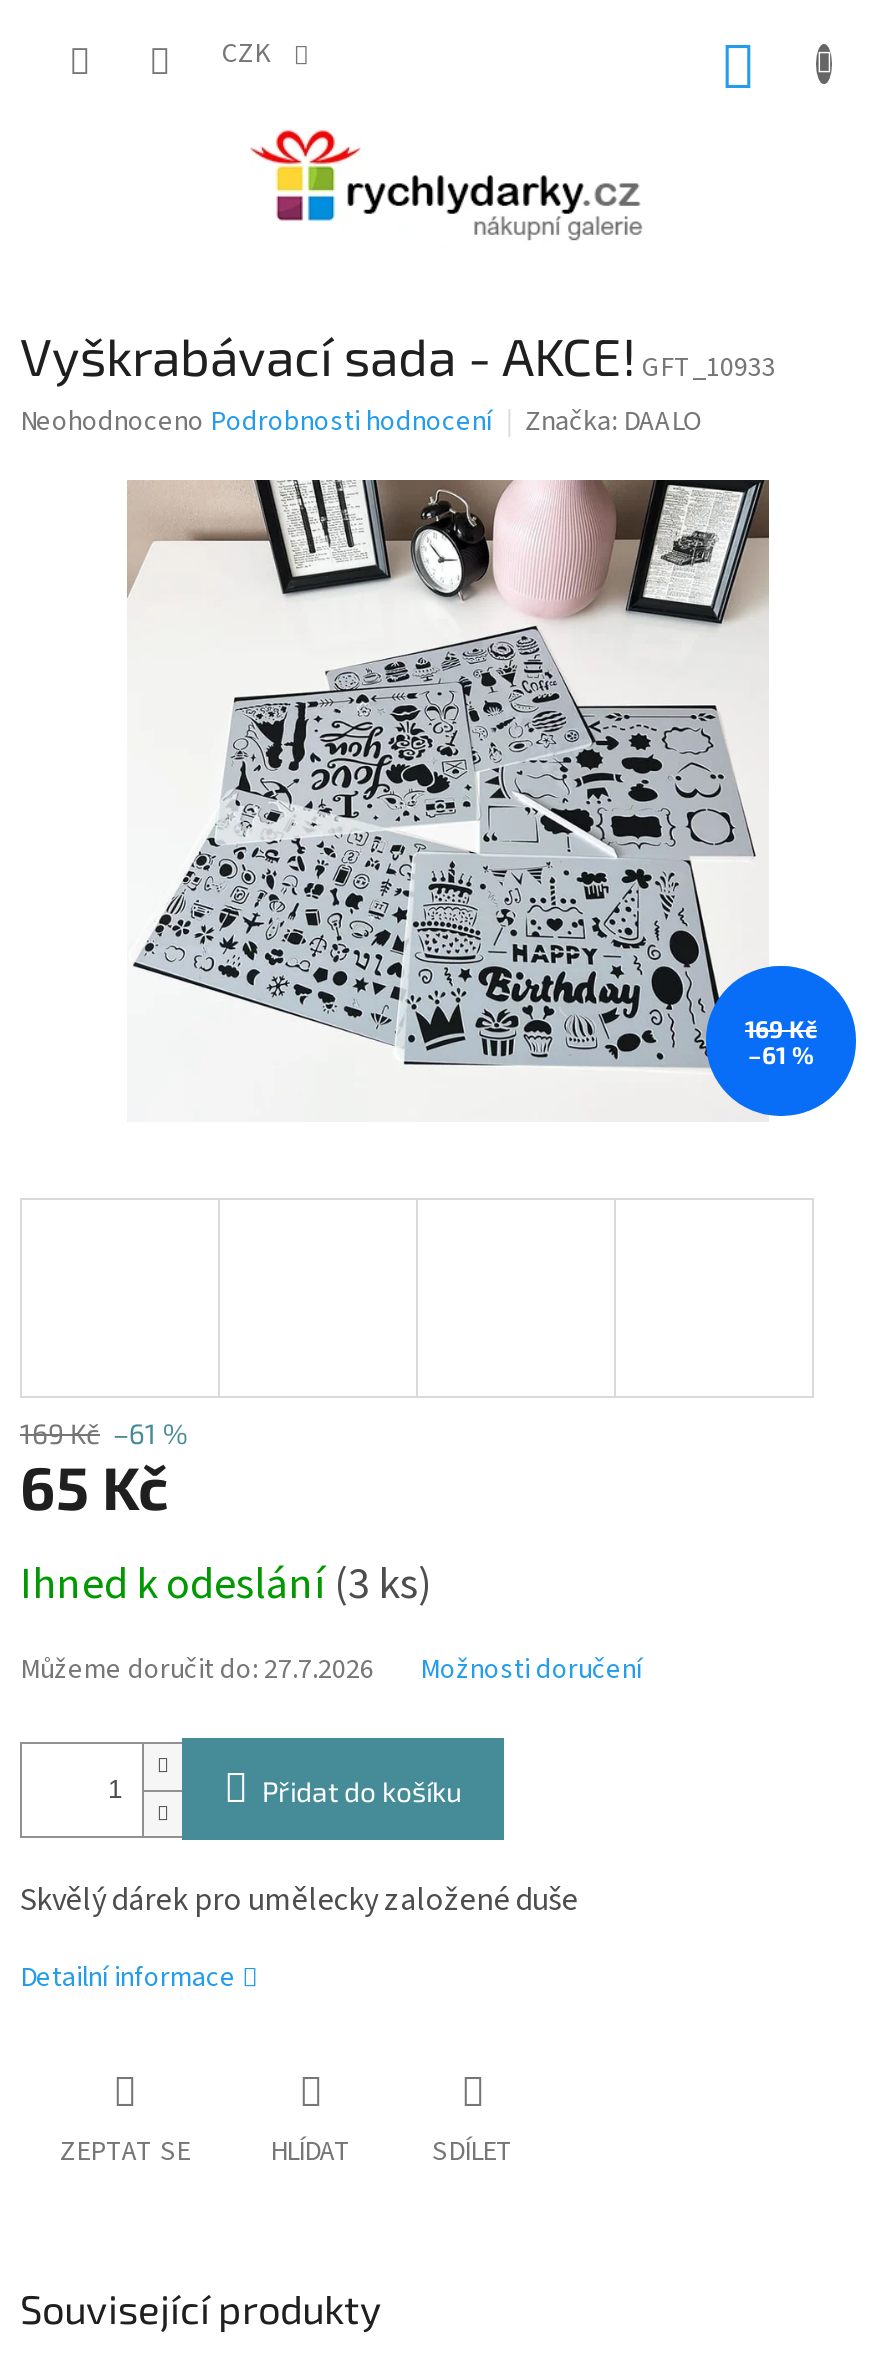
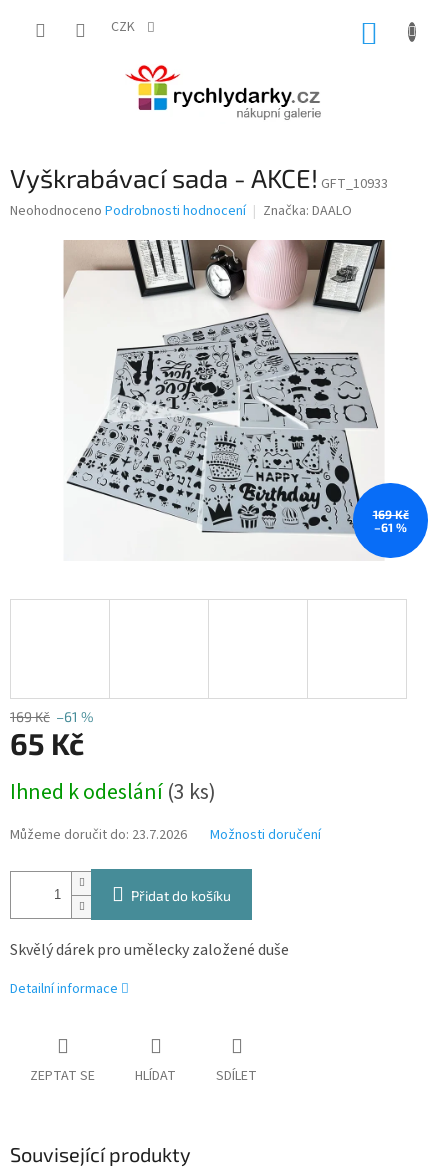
[20,1651,374,1691] Můžeme doručit do: 27.7.2026 -> [10,825,187,845] Můžeme doručit do: 23.7.2026

